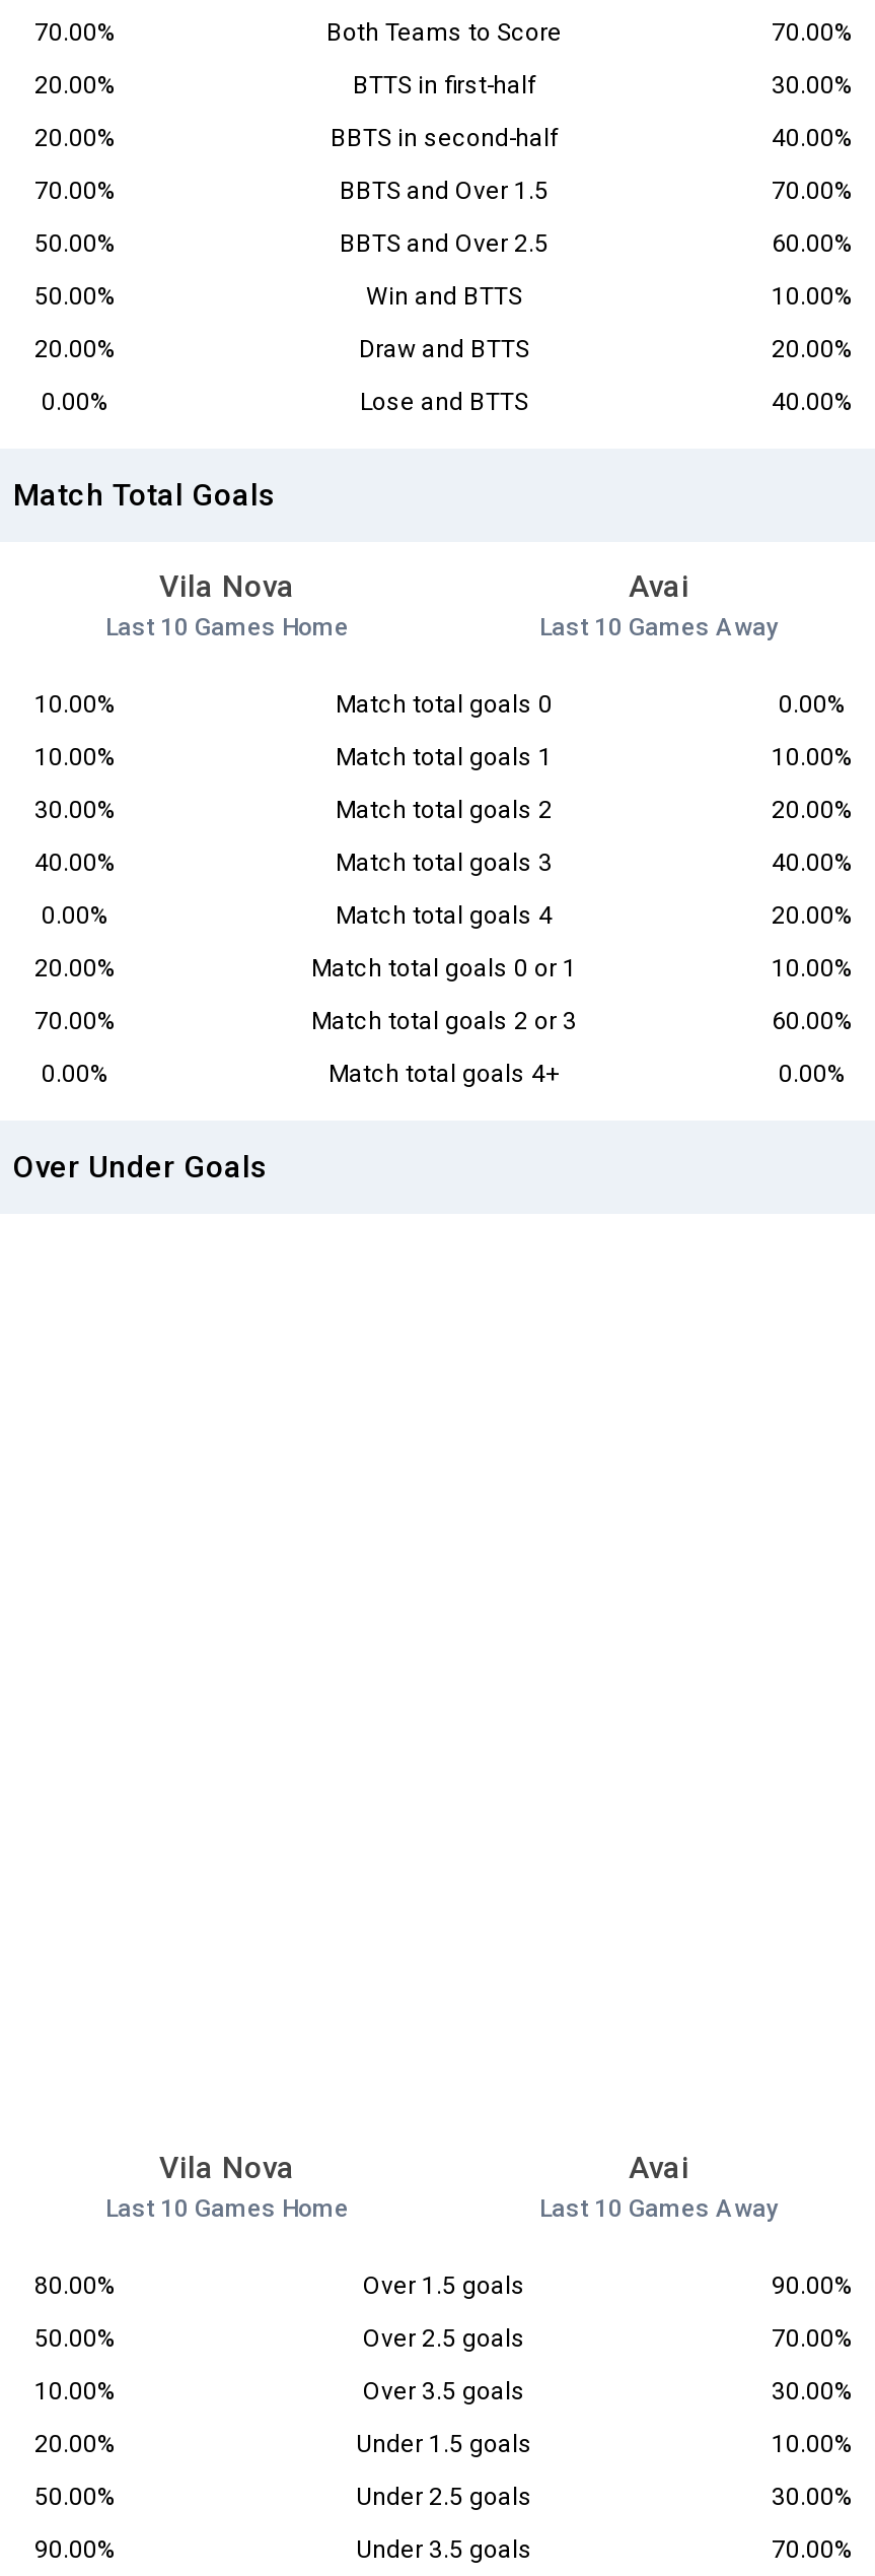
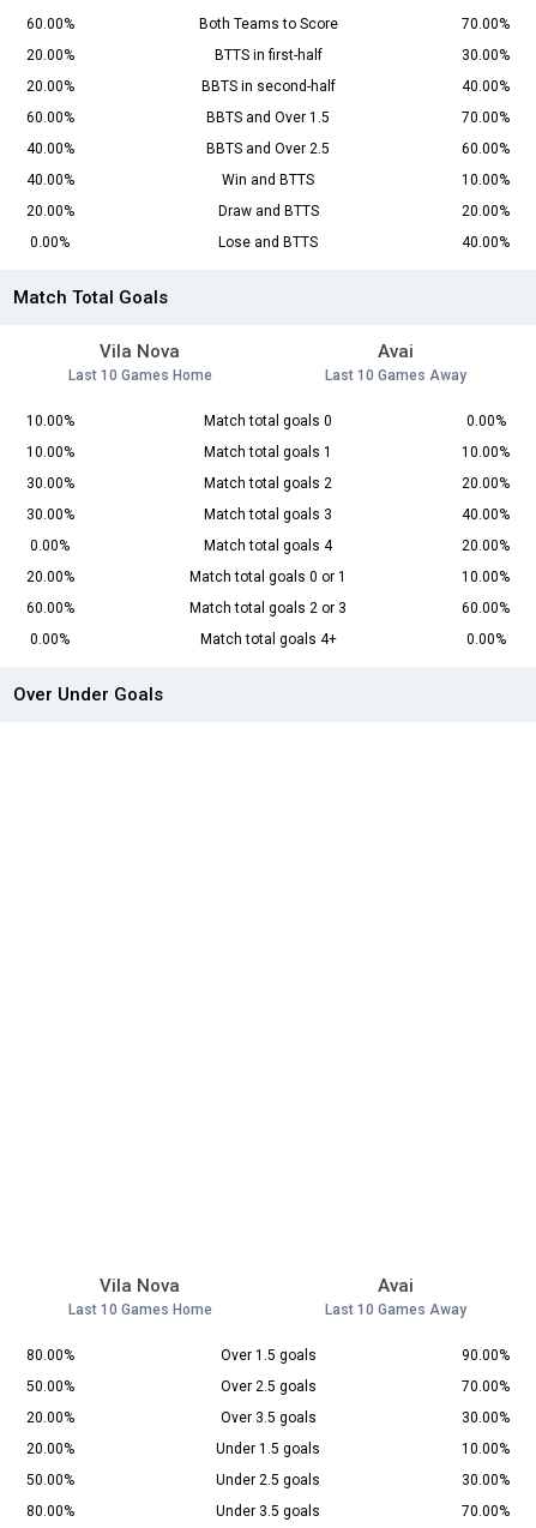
[34,19,116,47] 70.00% -> [26,16,74,33] 60.00%
[34,177,116,205] 70.00% -> [26,109,74,126] 60.00%
[34,230,116,258] 50.00% -> [26,141,74,157] 40.00%
[34,283,116,311] 50.00% -> [26,172,74,189] 40.00%
[34,849,116,877] 40.00% -> [26,506,74,523] 30.00%
[34,1007,116,1036] 70.00% -> [26,600,74,617] 60.00%
[34,2377,116,2406] 10.00% -> [26,1410,74,1426] 20.00%
[34,2536,116,2564] 90.00% -> [26,1503,74,1520] 80.00%

